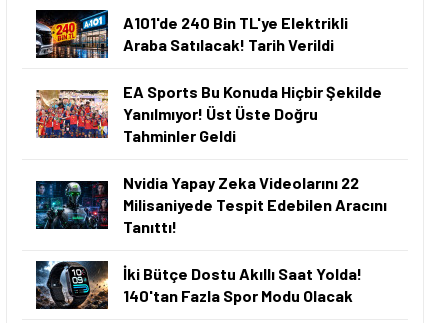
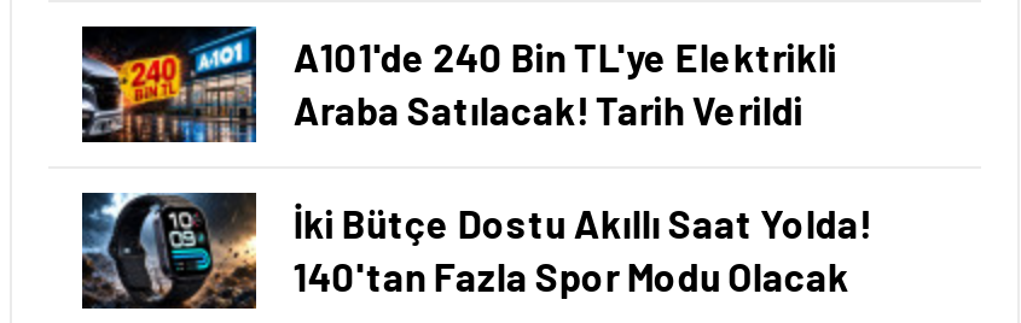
[35,82,387,236] [image] | EA Sports Bu Konuda Hiçbir Şekilde | Yanılmıyor! Üst Üste Doğru | Tahminler Geldi | Nvidia Yapay Zeka Videolarını 22 | Milisaniyede Tespit Edebilen Aracını | Tanıttı! -> none
[35,180,109,230] [image] -> none

